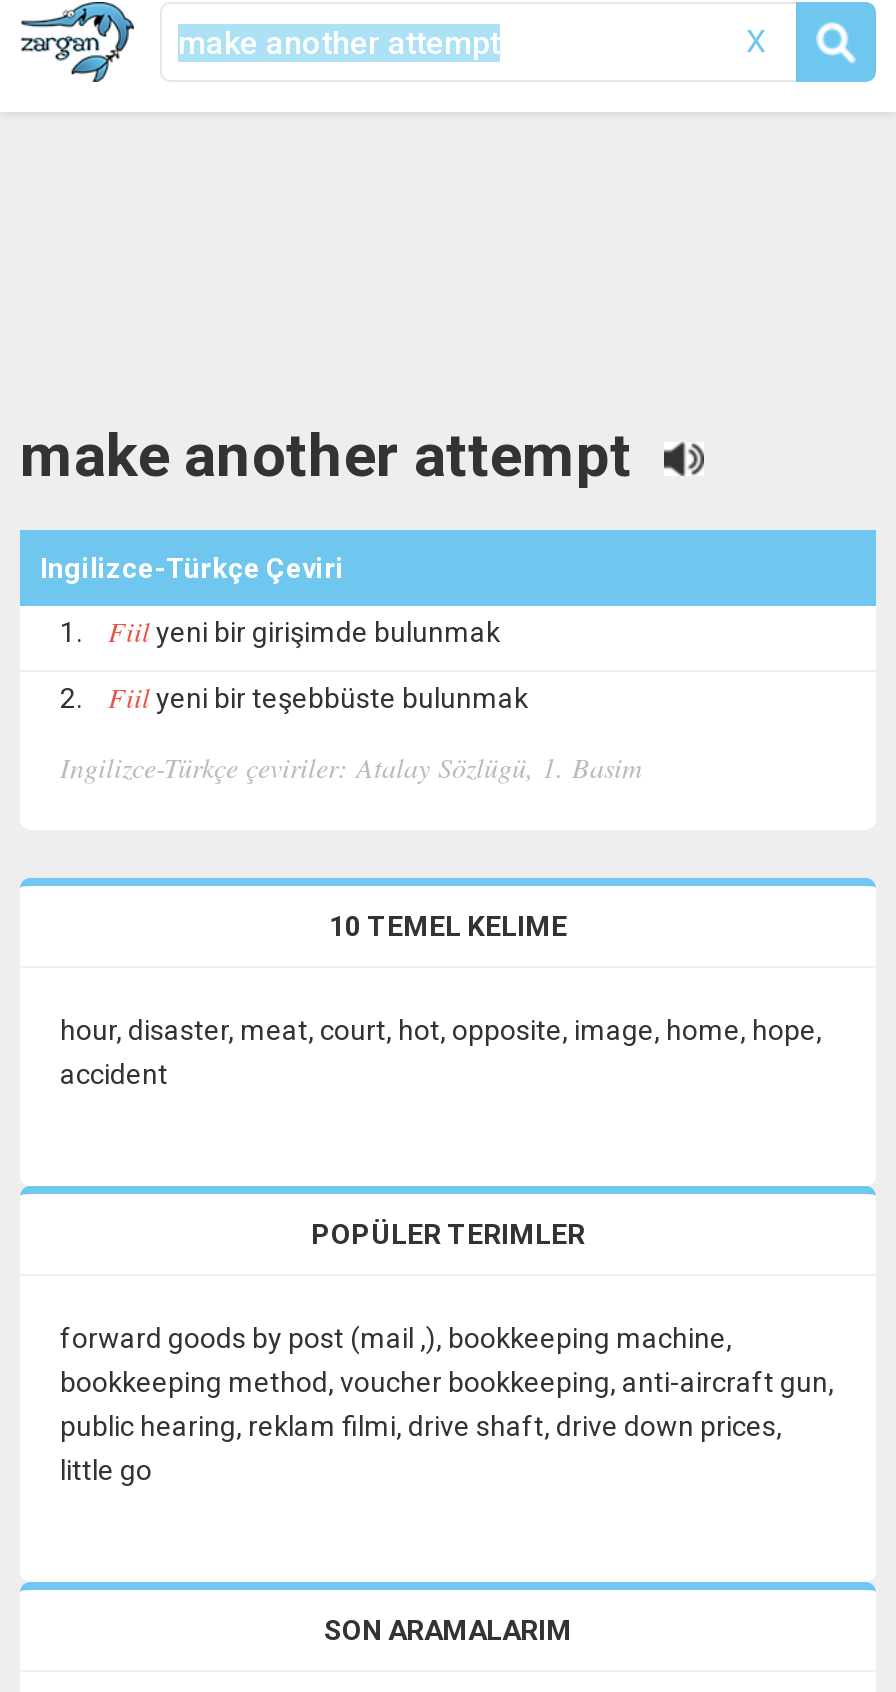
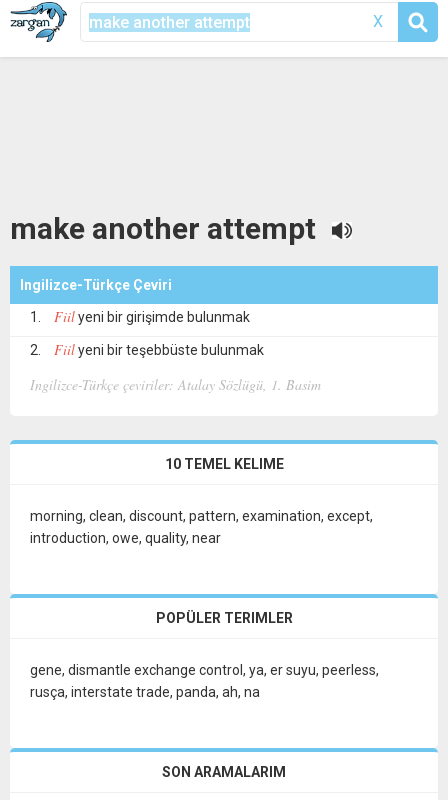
[60,1014,822,1090] hour, disaster, meat, court, hot, opposite, image, home, hope, | accident -> [30,508,373,546] morning, clean, discount, pattern, examination, except, | introduction, owe, quality, near
[60,1322,834,1486] forward goods by post (mail ,), bookkeeping machine, | bookkeeping method, voucher bookkeeping, anti-aircraft gun, | public hearing, reklam filmi, drive shaft, drive down prices, | little go -> [30,662,379,700] gene, dismantle exchange control, ya, er suyu, peerless, | rusça, interstate trade, panda, ah, na

